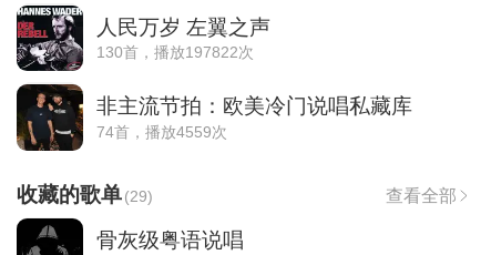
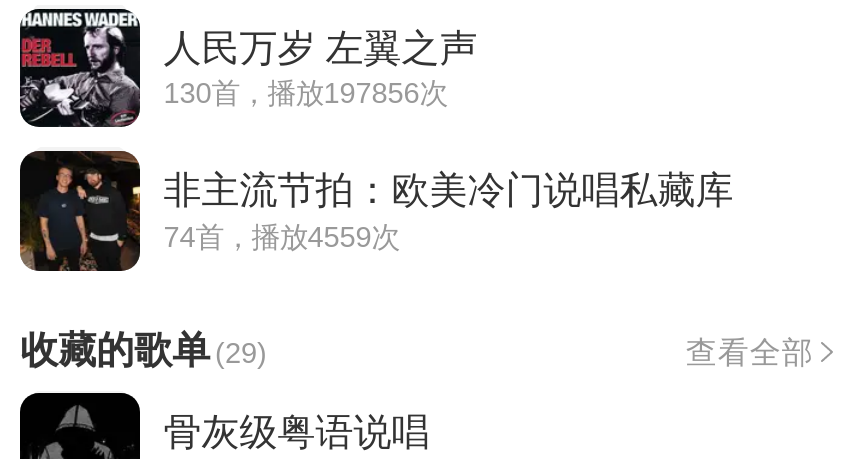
[96,43,254,61] 130首，播放197822次 -> [164,77,448,109] 130首，播放197856次

